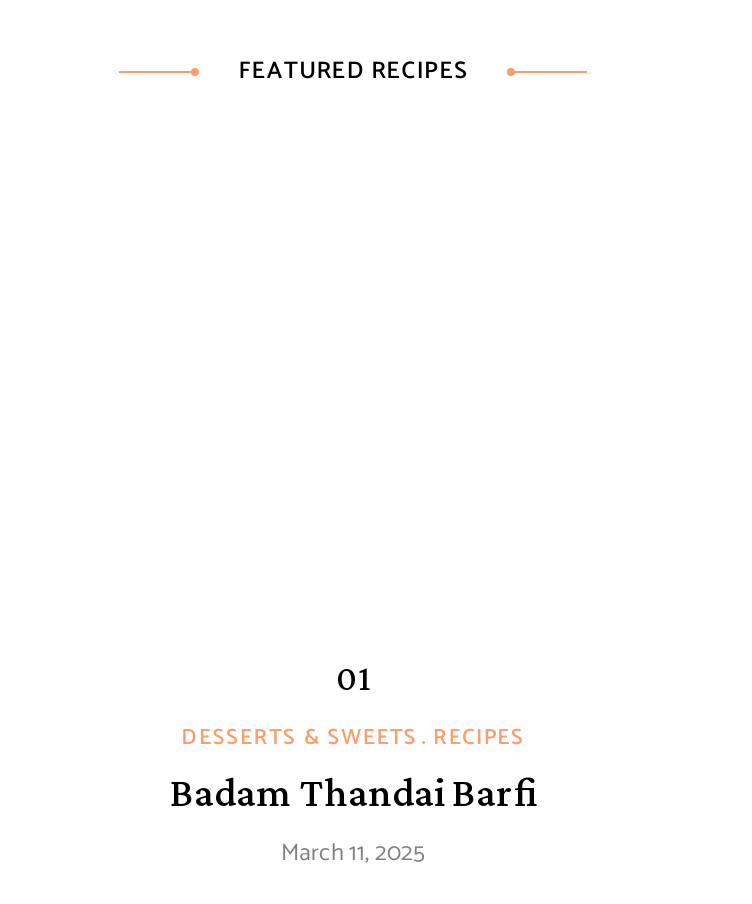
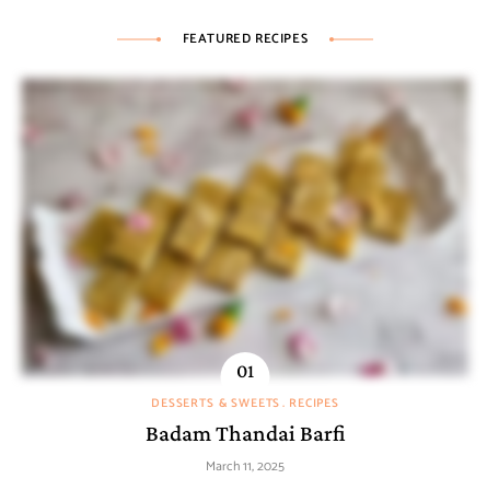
none -> [16,74,473,382] [image]

